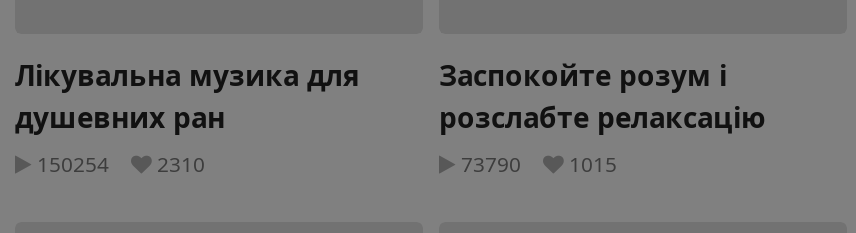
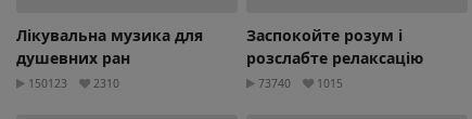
[31,150,205,178] 150254 2310 -> [25,76,119,91] 150123 2310
[455,150,617,178] 73790 1015 -> [255,76,343,91] 73740 1015

